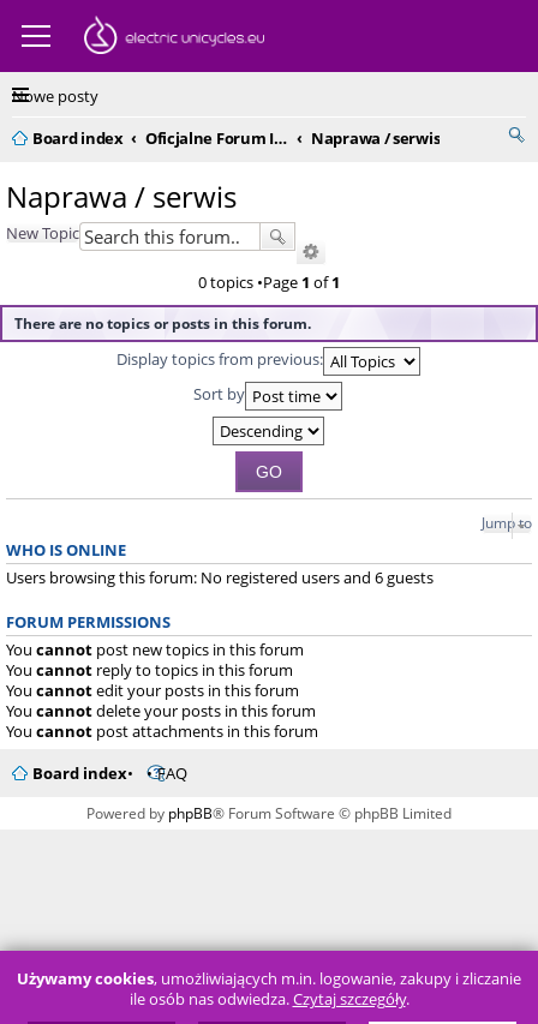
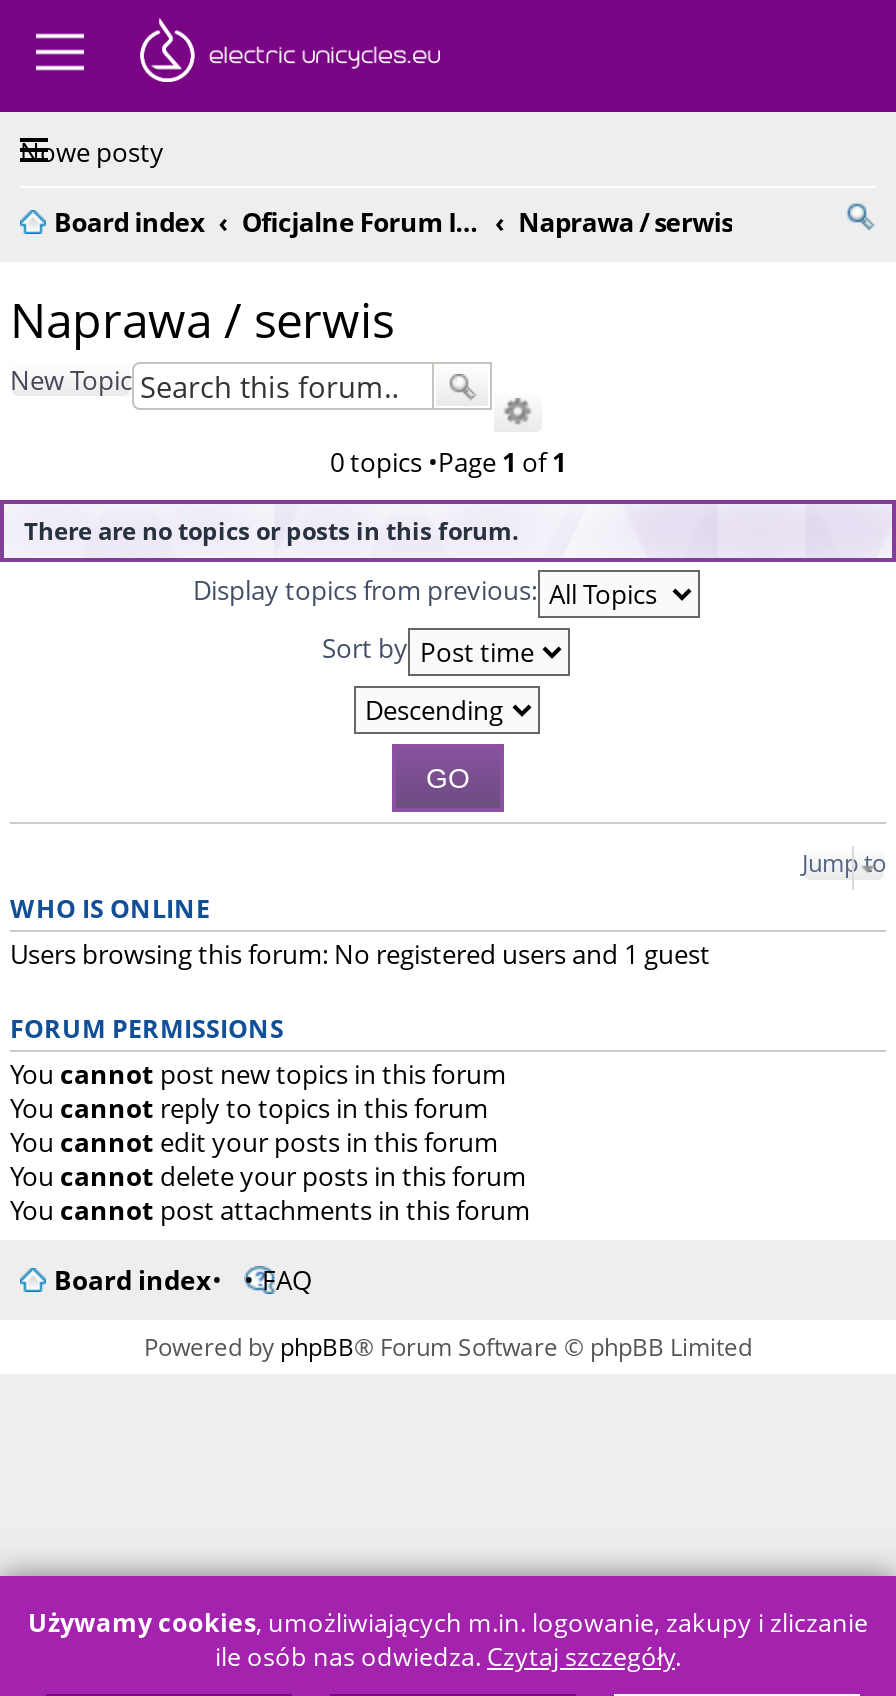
[6,566,434,588] Users browsing this forum: No registered users and 6 guests -> [10,936,710,972] Users browsing this forum: No registered users and 1 guest

